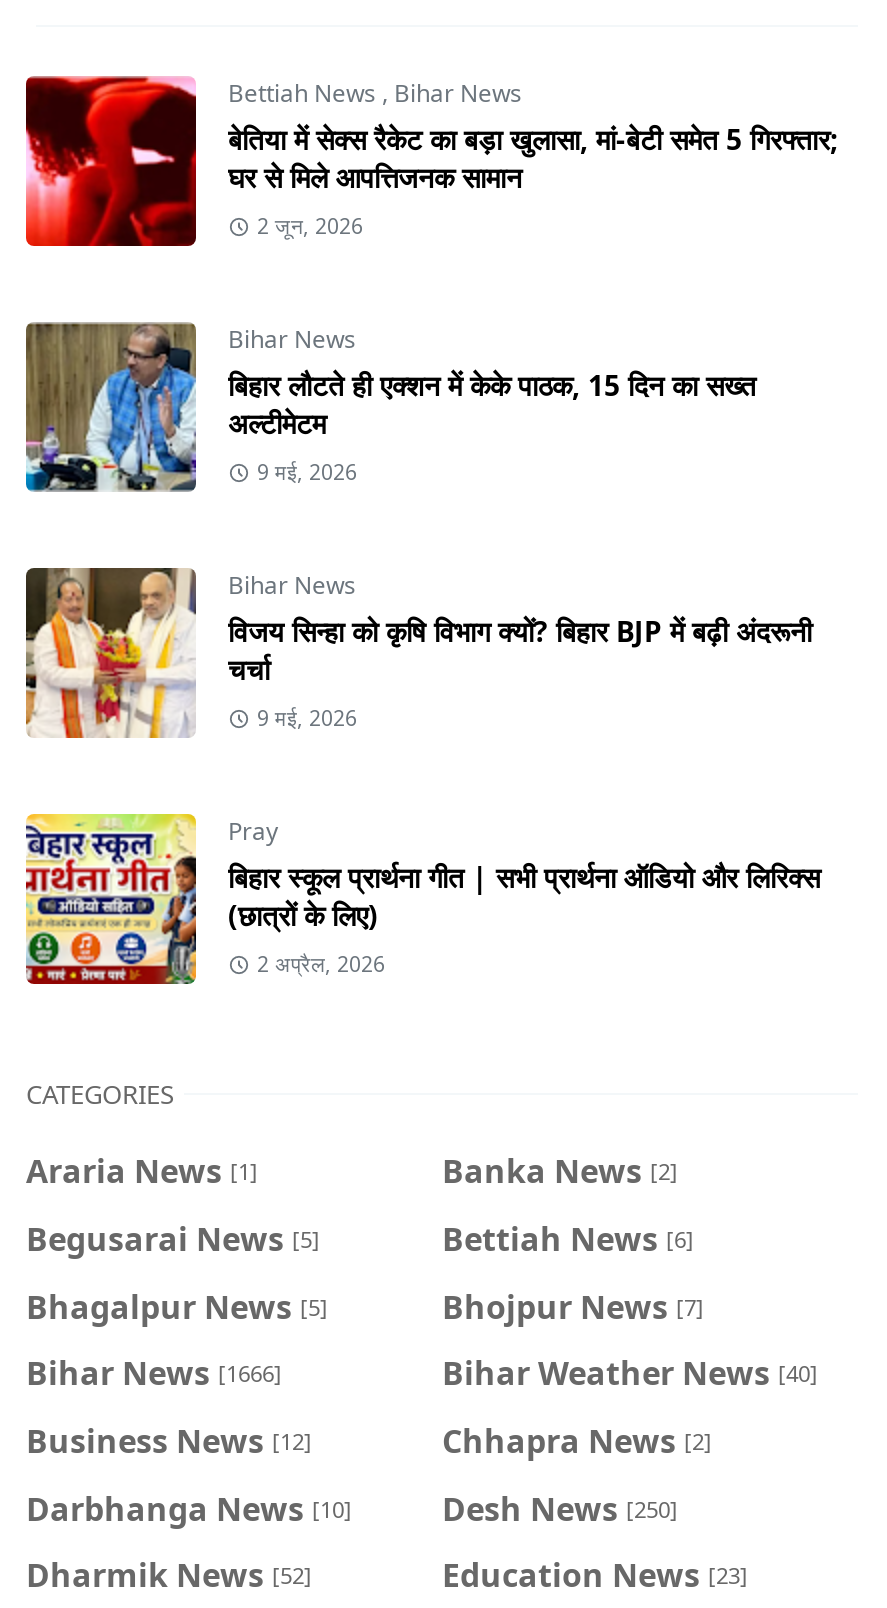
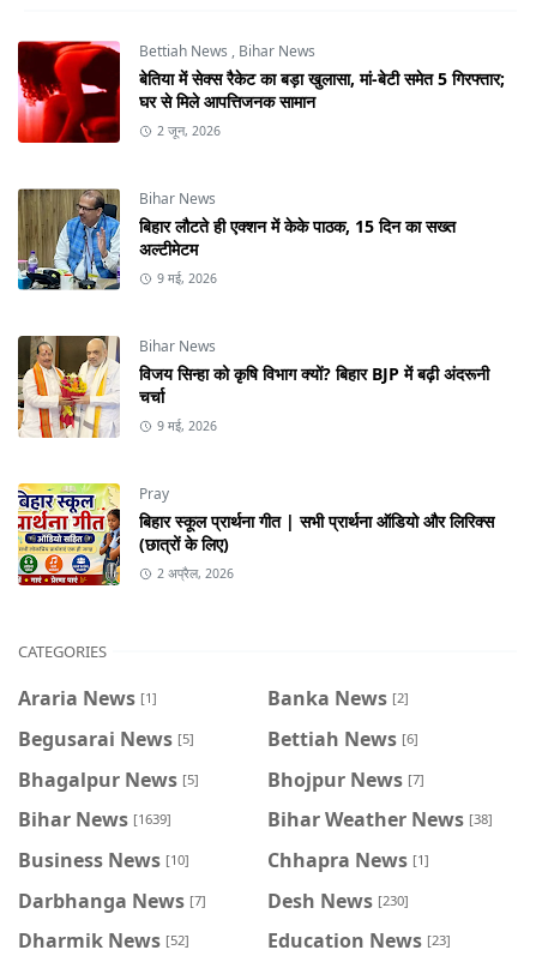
[26,1352,282,1396] Bihar News [1666] -> [18,806,171,832] Bihar News [1639]
[442,1352,818,1396] Bihar Weather News [40] -> [267,806,493,832] Bihar Weather News [38]
[26,1419,312,1463] Business News [12] -> [18,846,189,873] Business News [10]
[442,1419,712,1463] Chhapra News [2] -> [267,846,429,873] Chhapra News [1]
[26,1486,352,1530] Darbhanga News [10] -> [18,887,206,913] Darbhanga News [7]
[442,1486,678,1530] Desh News [250] -> [267,887,409,913] Desh News [230]

